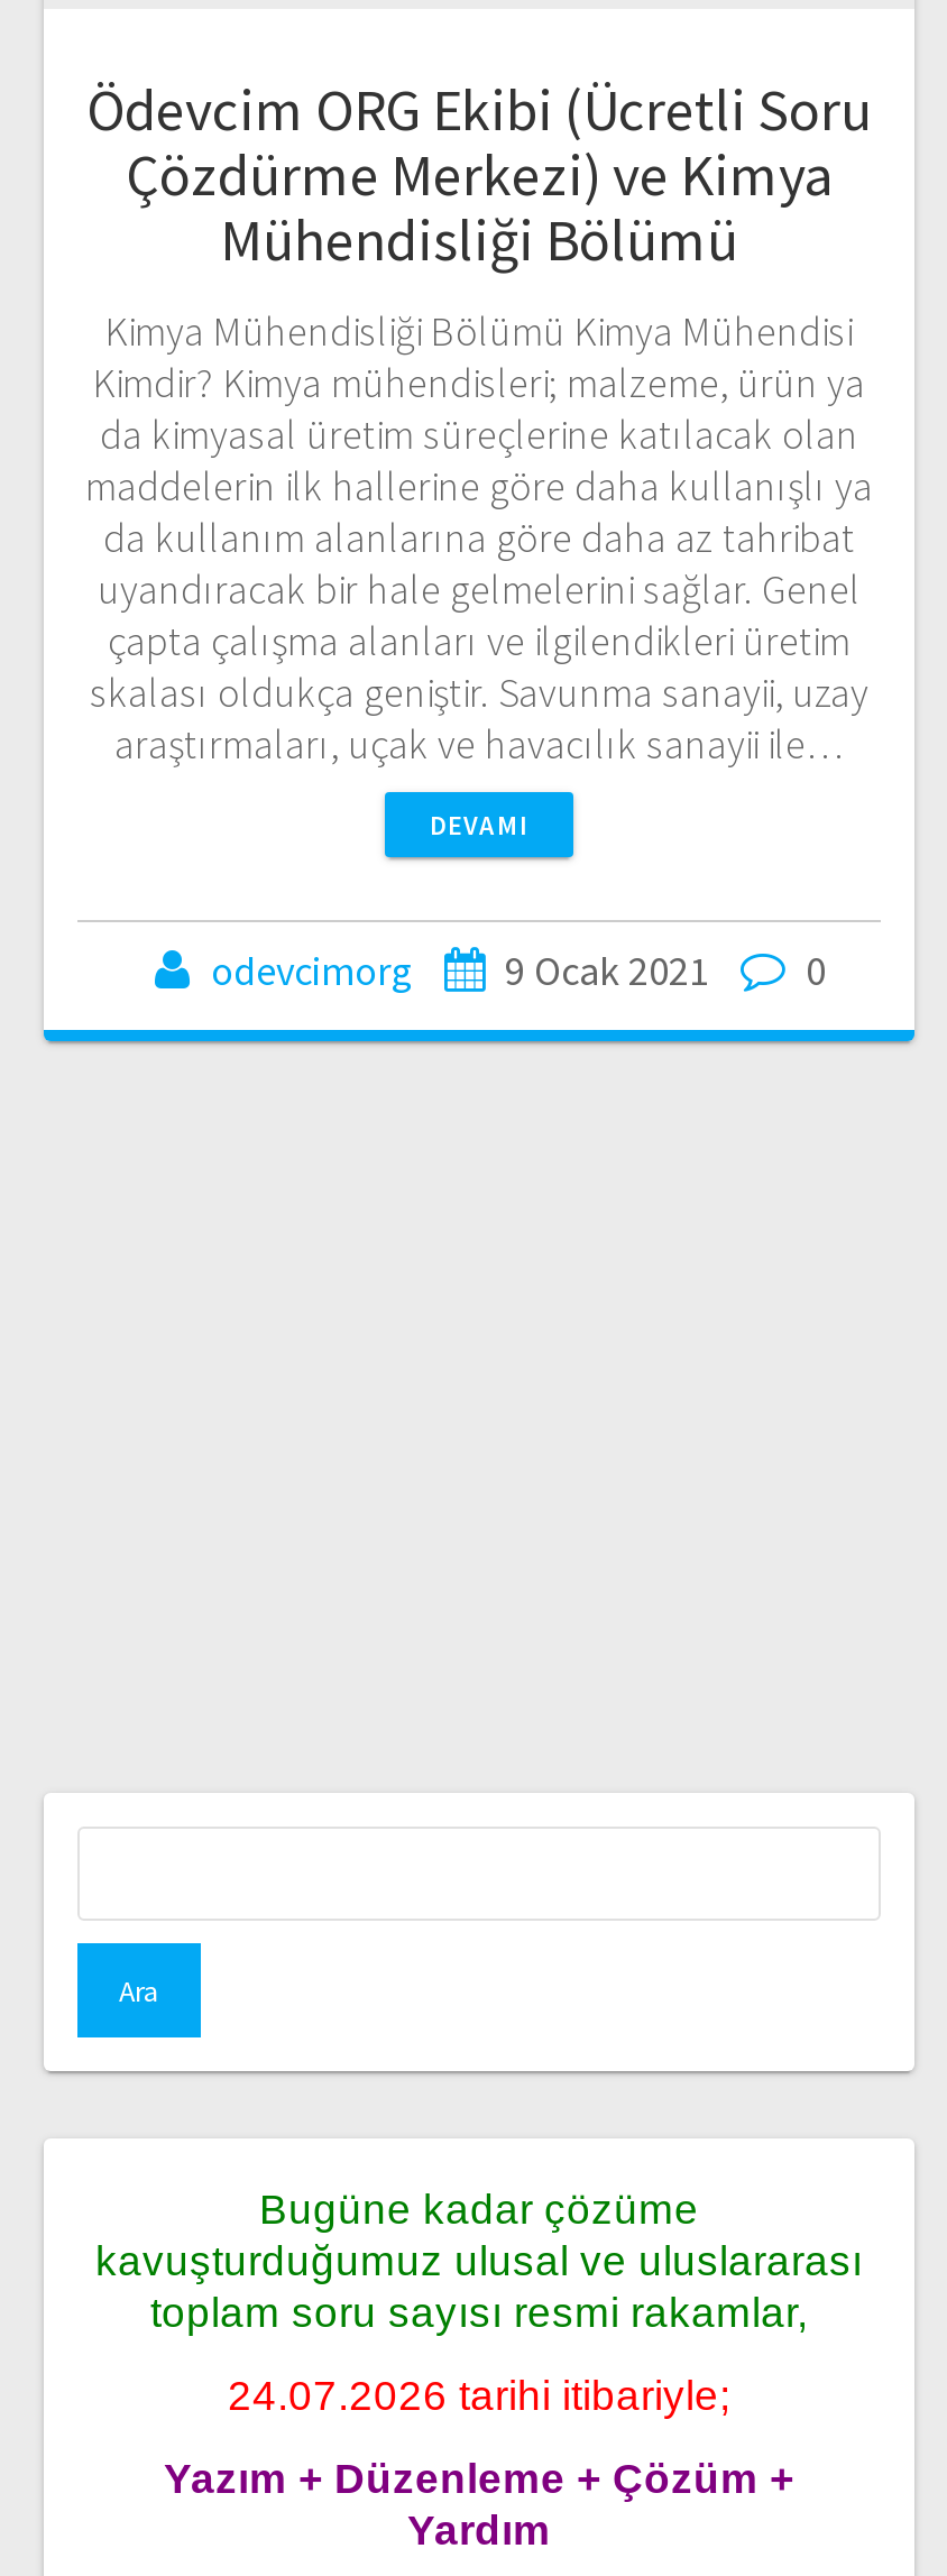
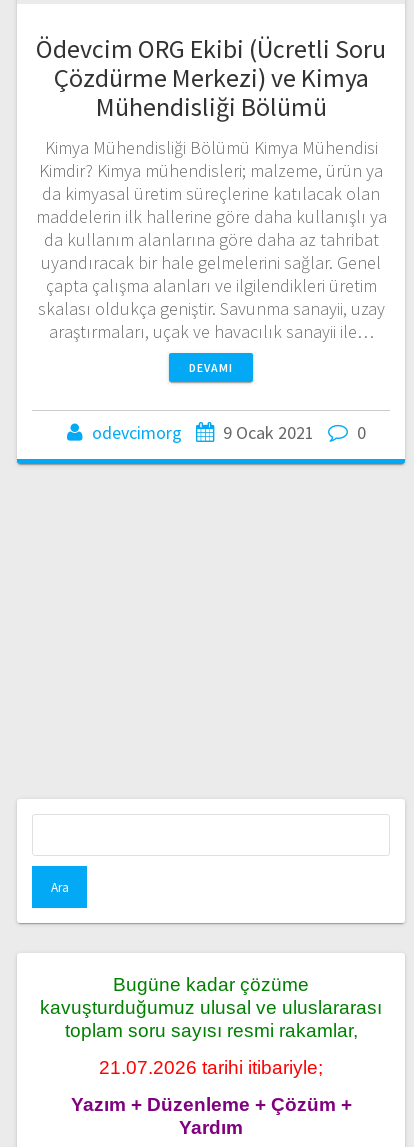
[228,2372,730,2419] 24.07.2026 tarihi itibariyle; -> [99,1057,323,1078] 21.07.2026 tarihi itibariyle;

